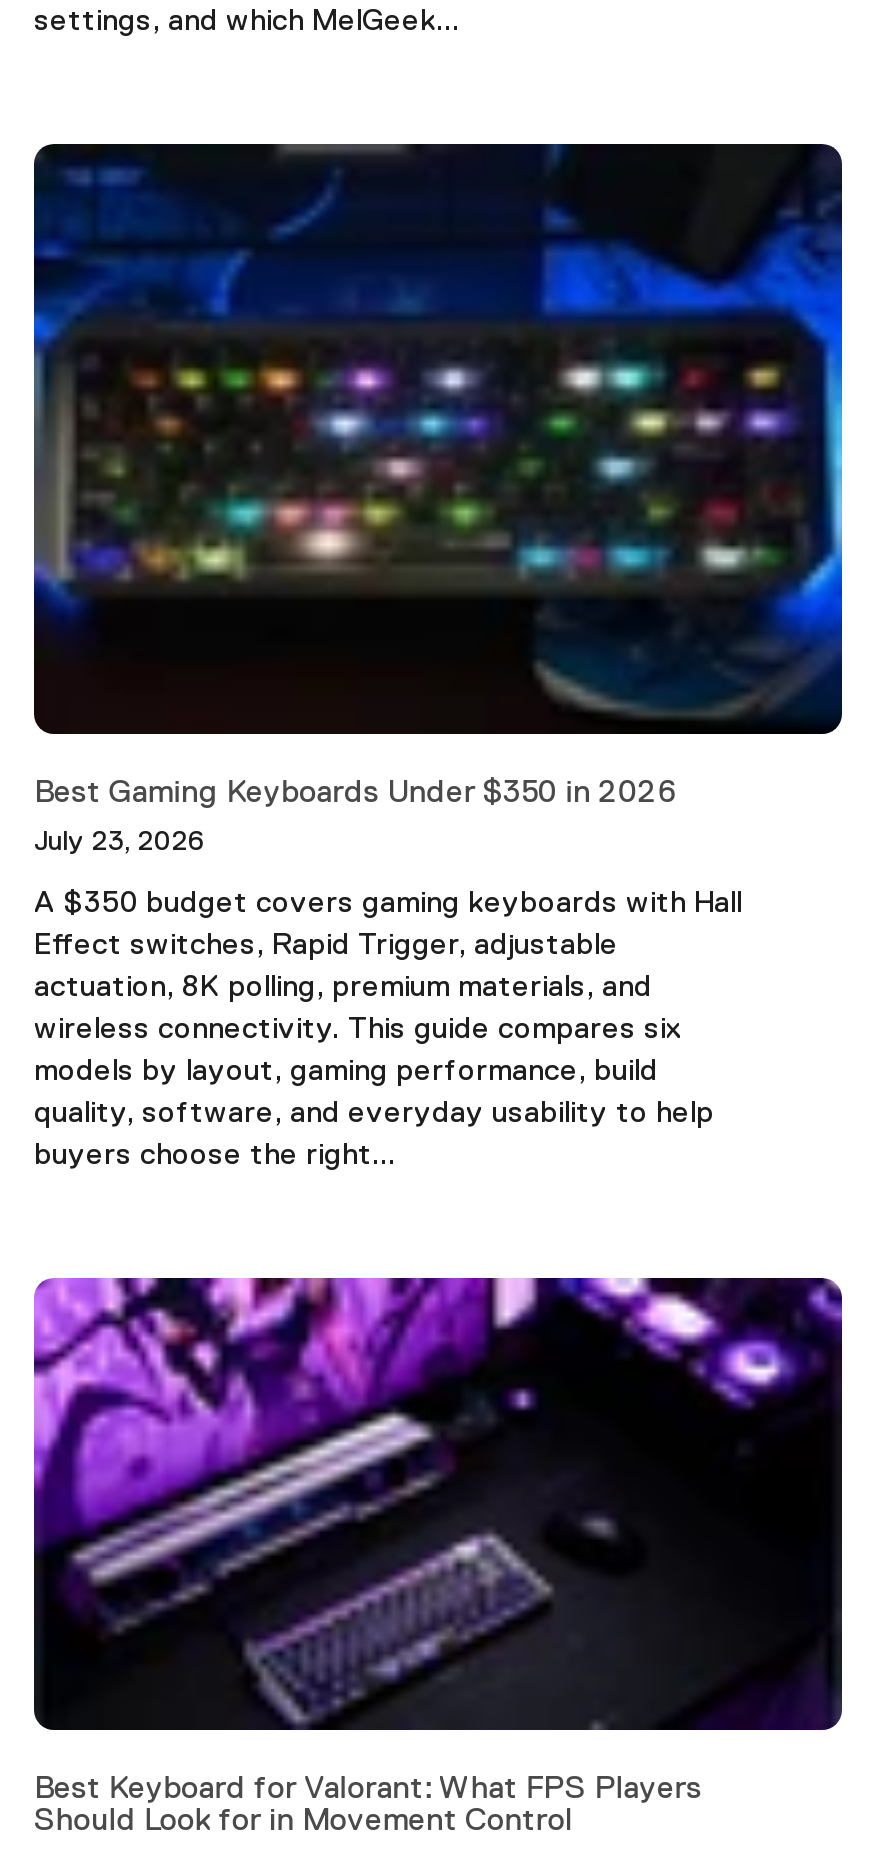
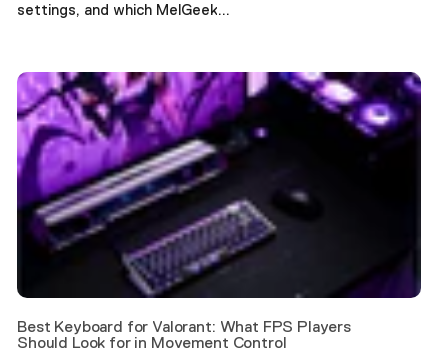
[32,142,844,1170] [image] | Best Gaming Keyboards Under $350 in 2026 | July 23, 2026 | A $350 budget covers gaming keyboards with Hall | Effect switches, Rapid Trigger, adjustable | actuation, 8K polling, premium materials, and | wireless connectivity. This guide compares six | models by layout, gaming performance, build | quality, software, and everyday usability to help | buyers choose the right... -> none

